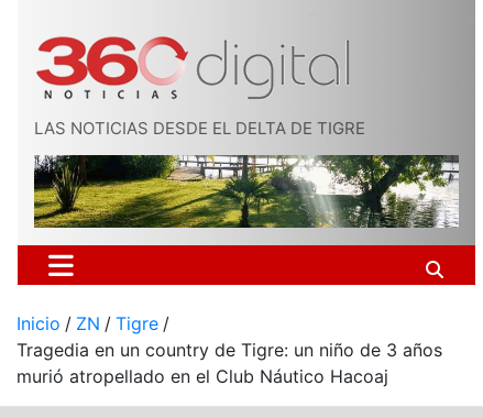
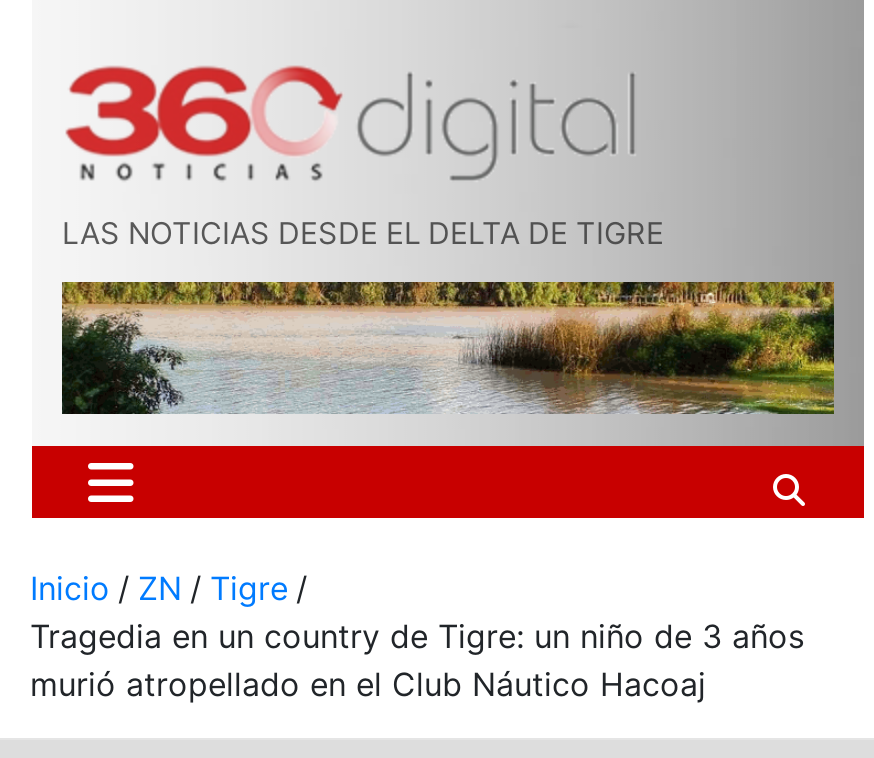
[33,154,460,229] [image] -> [60,280,836,416] [image]

